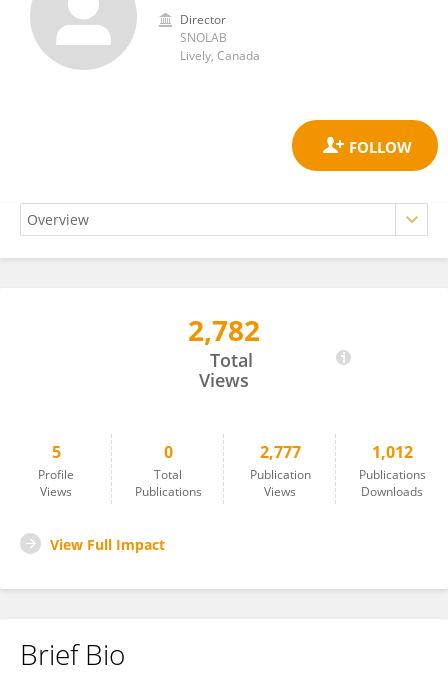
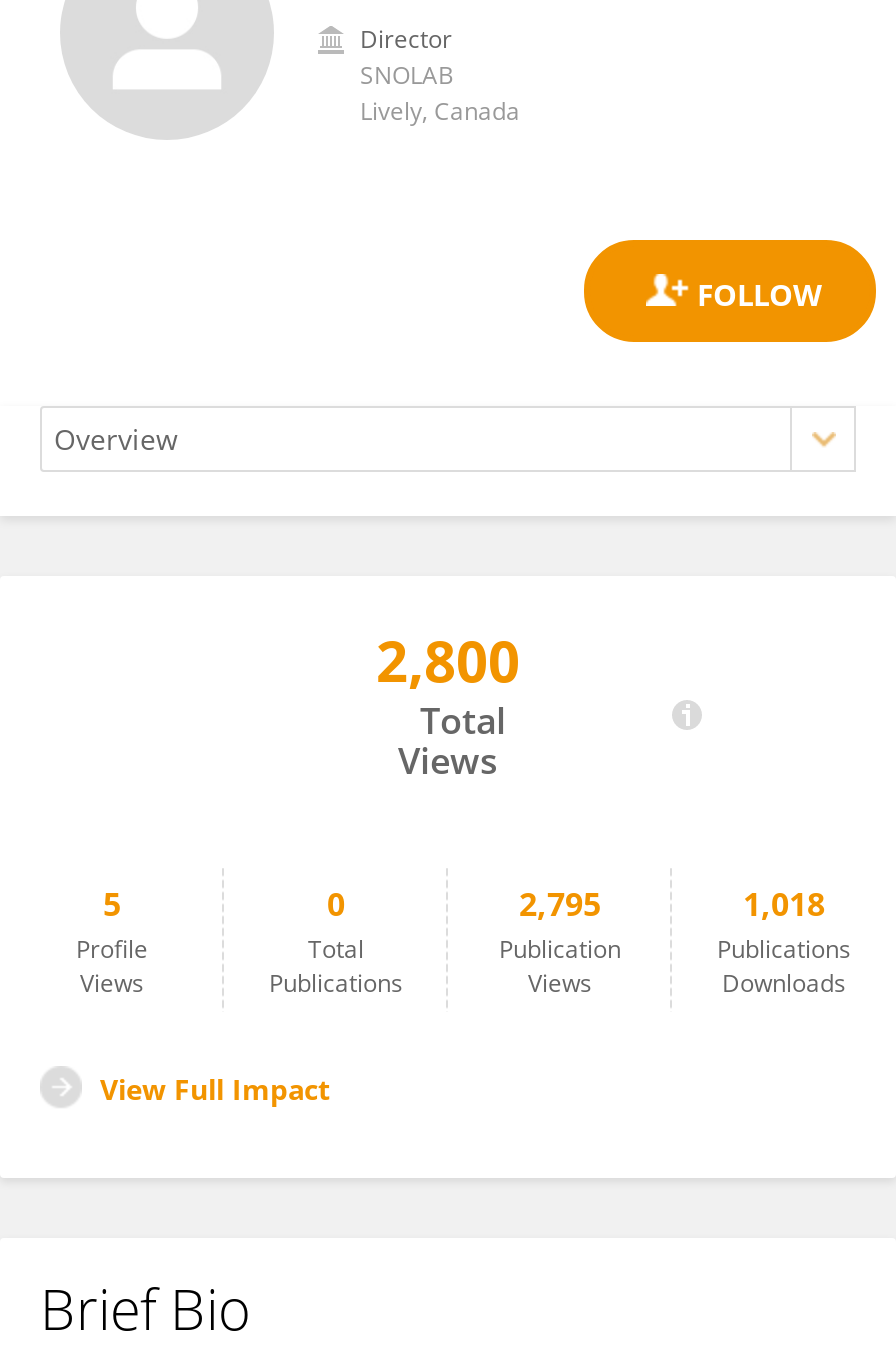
[188,311,260,349] 2,782 -> [376,622,520,698] 2,800
[259,441,300,463] 2,777 -> [519,882,601,926] 2,795
[371,441,412,463] 1,012 -> [743,882,825,926] 1,018

